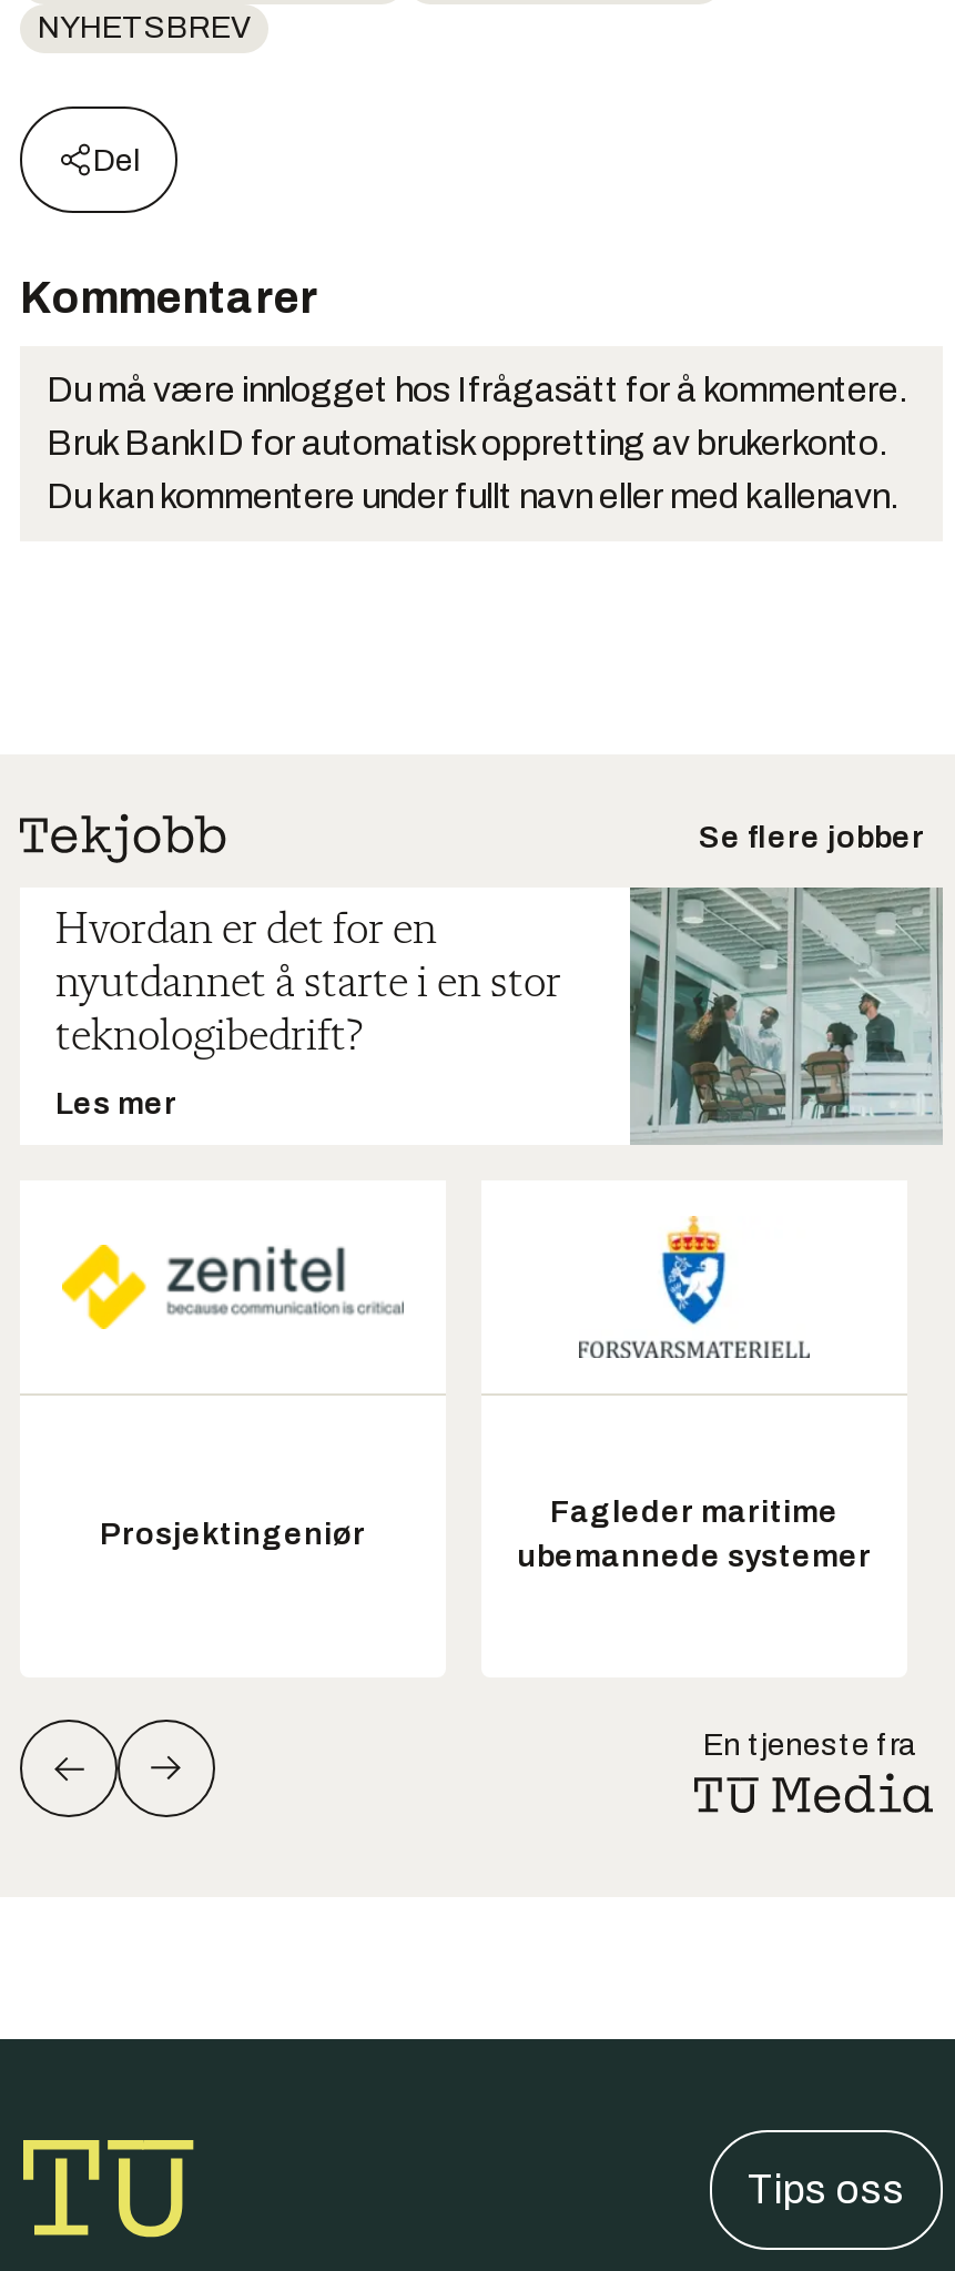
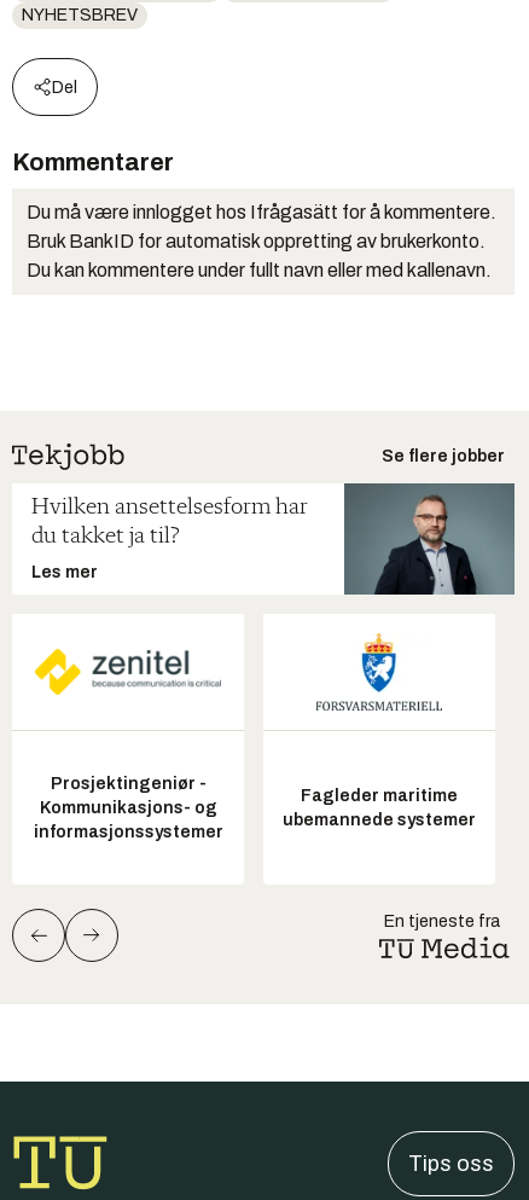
[55,888,941,1145] [image] | Hvordan er det for en | nyutdannet å starte i en stor | teknologibedrift? -> [31,483,515,596] [image] | Hvilken ansettelsesform har | du takket ja til?
[100,1519,366,1552] Prosjektingeniør -> [33,774,223,841] Prosjektingeniør - | Kommunikasjons- og | informasjonssystemer

